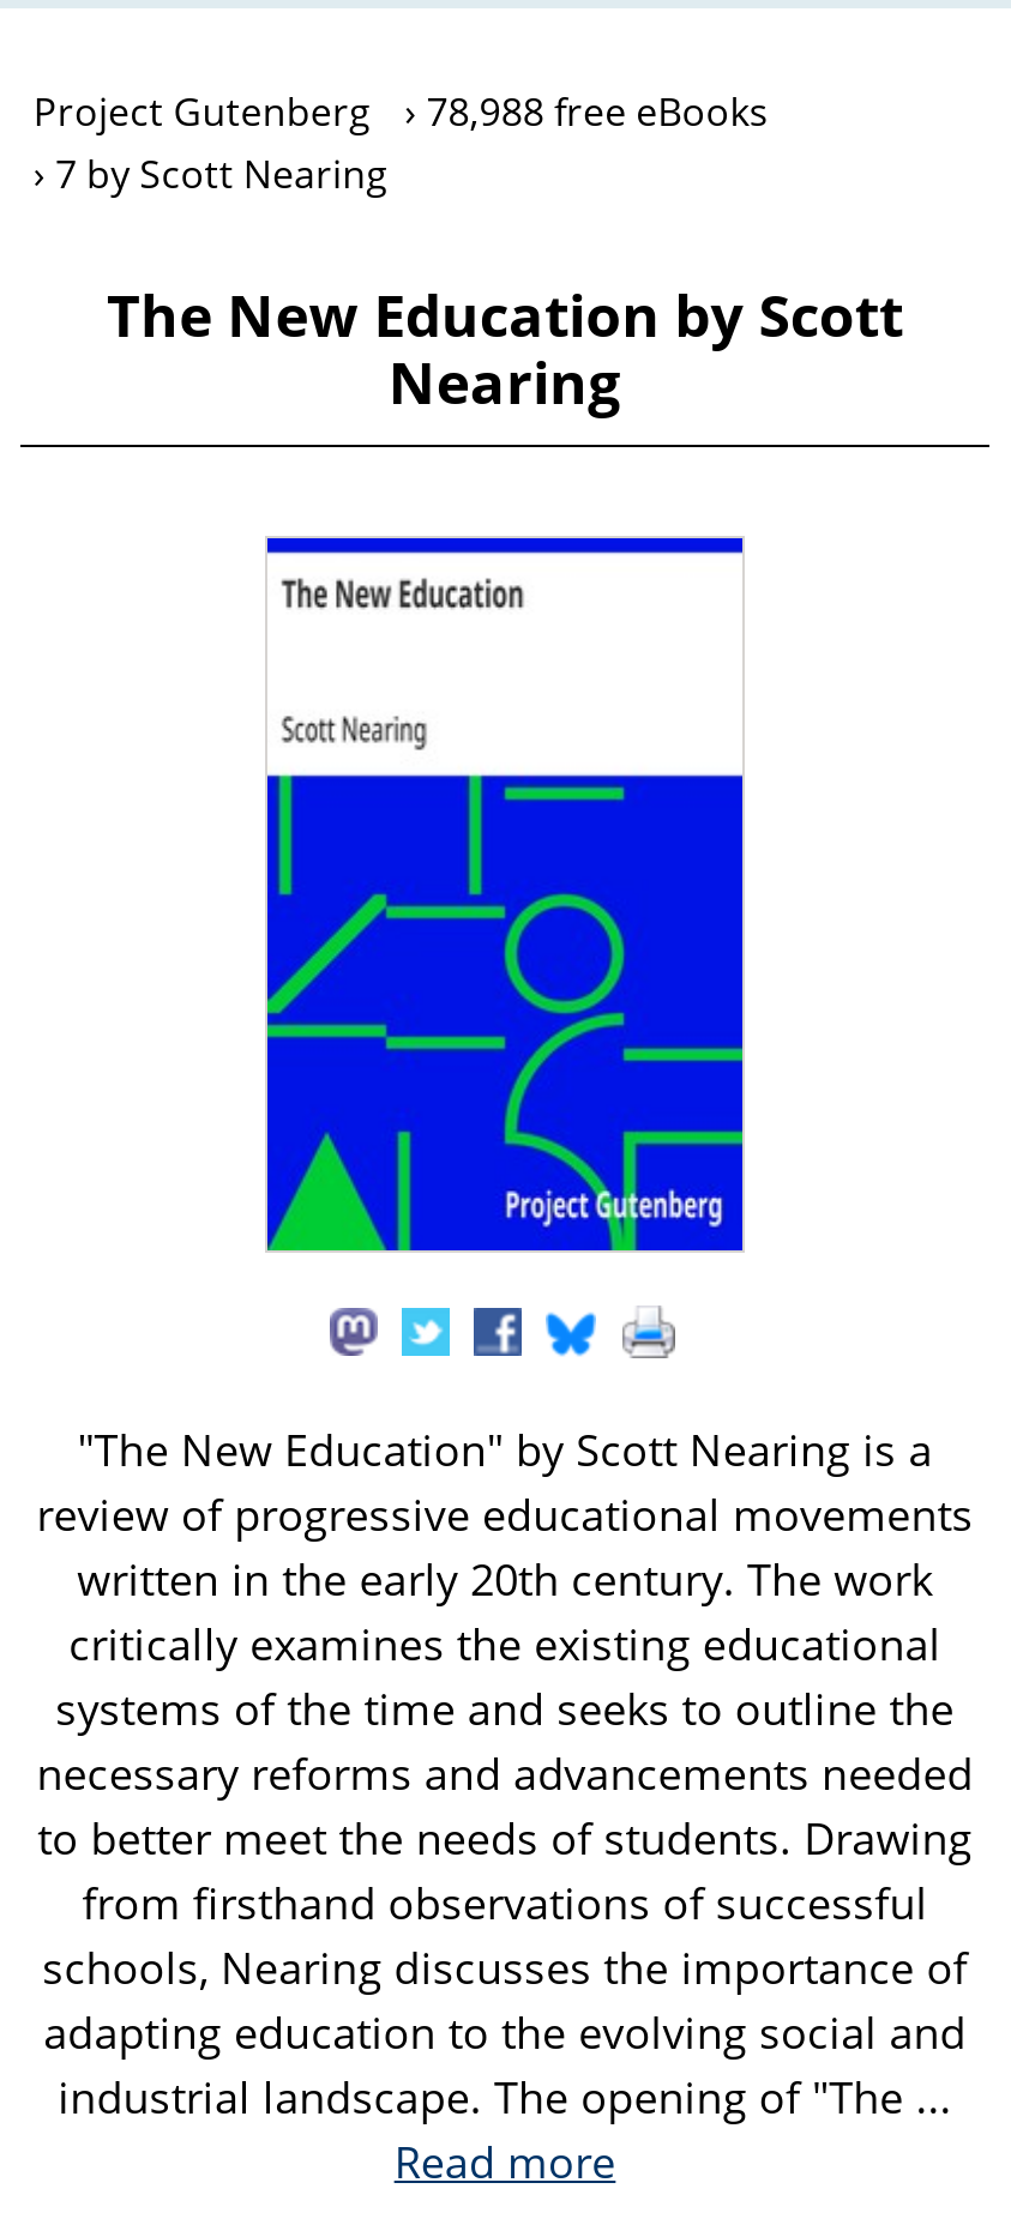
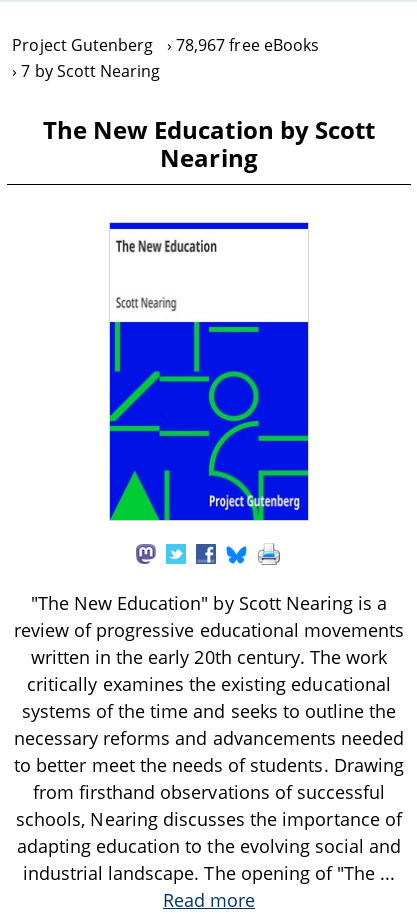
[33,85,769,138] Project Gutenberg 78,988 free eBooks -> [12,34,319,56] Project Gutenberg 78,967 free eBooks

